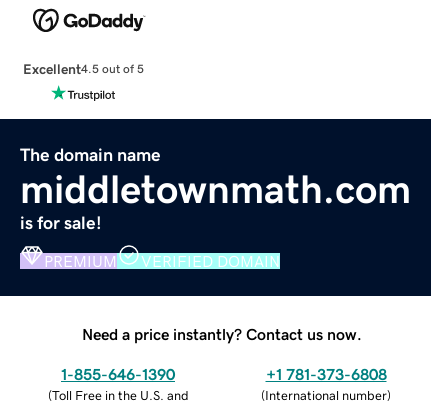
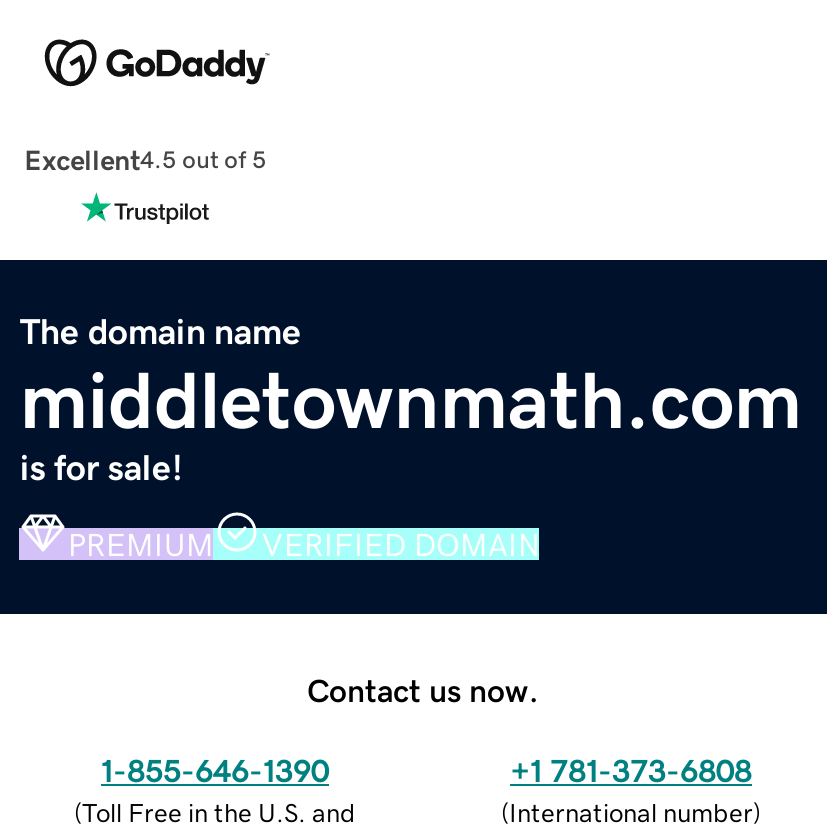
[82,326,362,342] Need a price instantly? Contact us now. -> [307,673,539,705] Contact us now.

